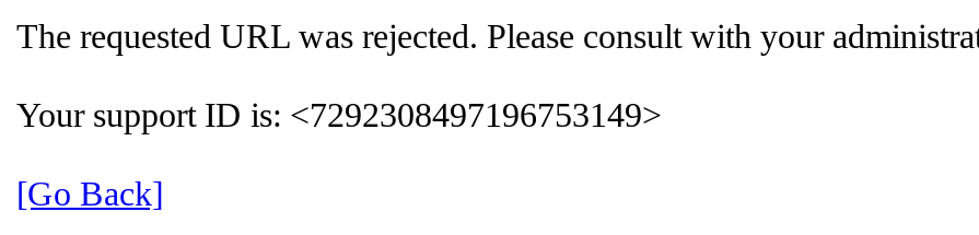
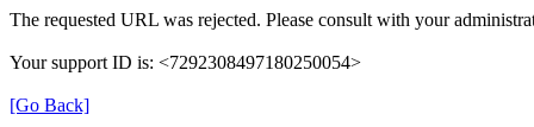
[16,96,662,133] Your support ID is: <7292308497196753149> -> [10,52,361,72] Your support ID is: <7292308497180250054>

